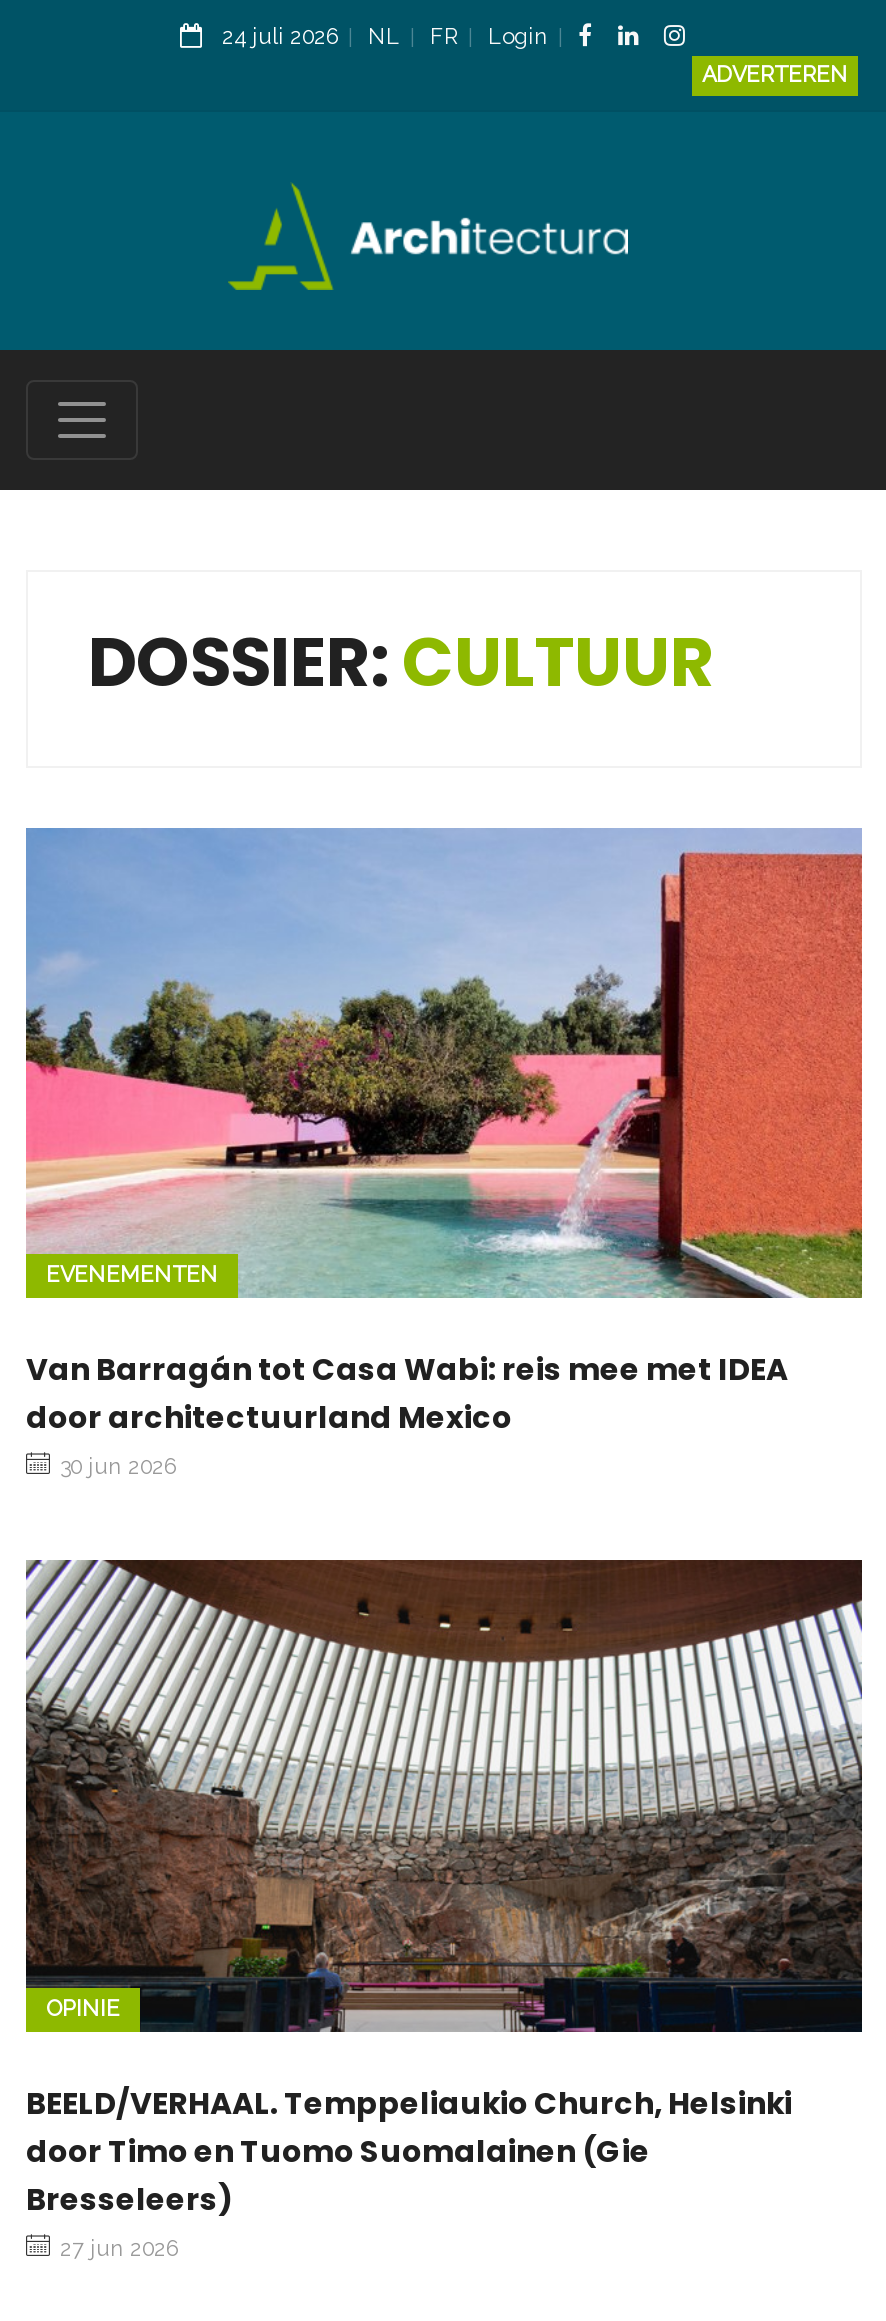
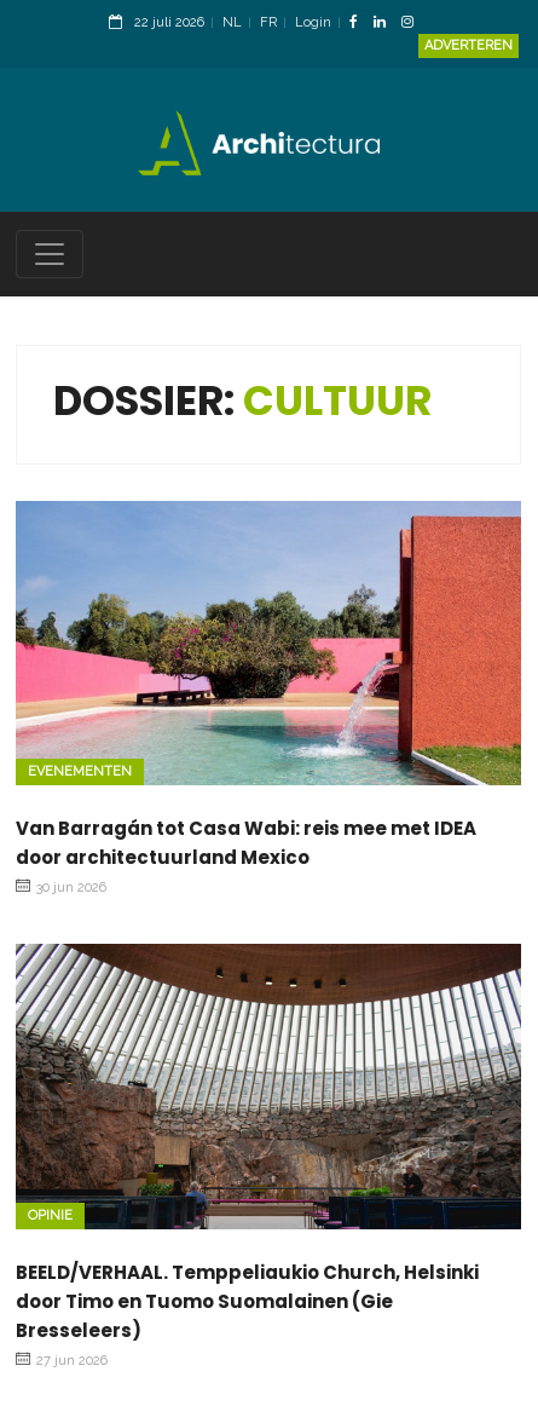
[222,24,548,50] 24 juli 2026 NL FR Login -> [134,15,331,30] 22 juli 2026 NL FR Login

